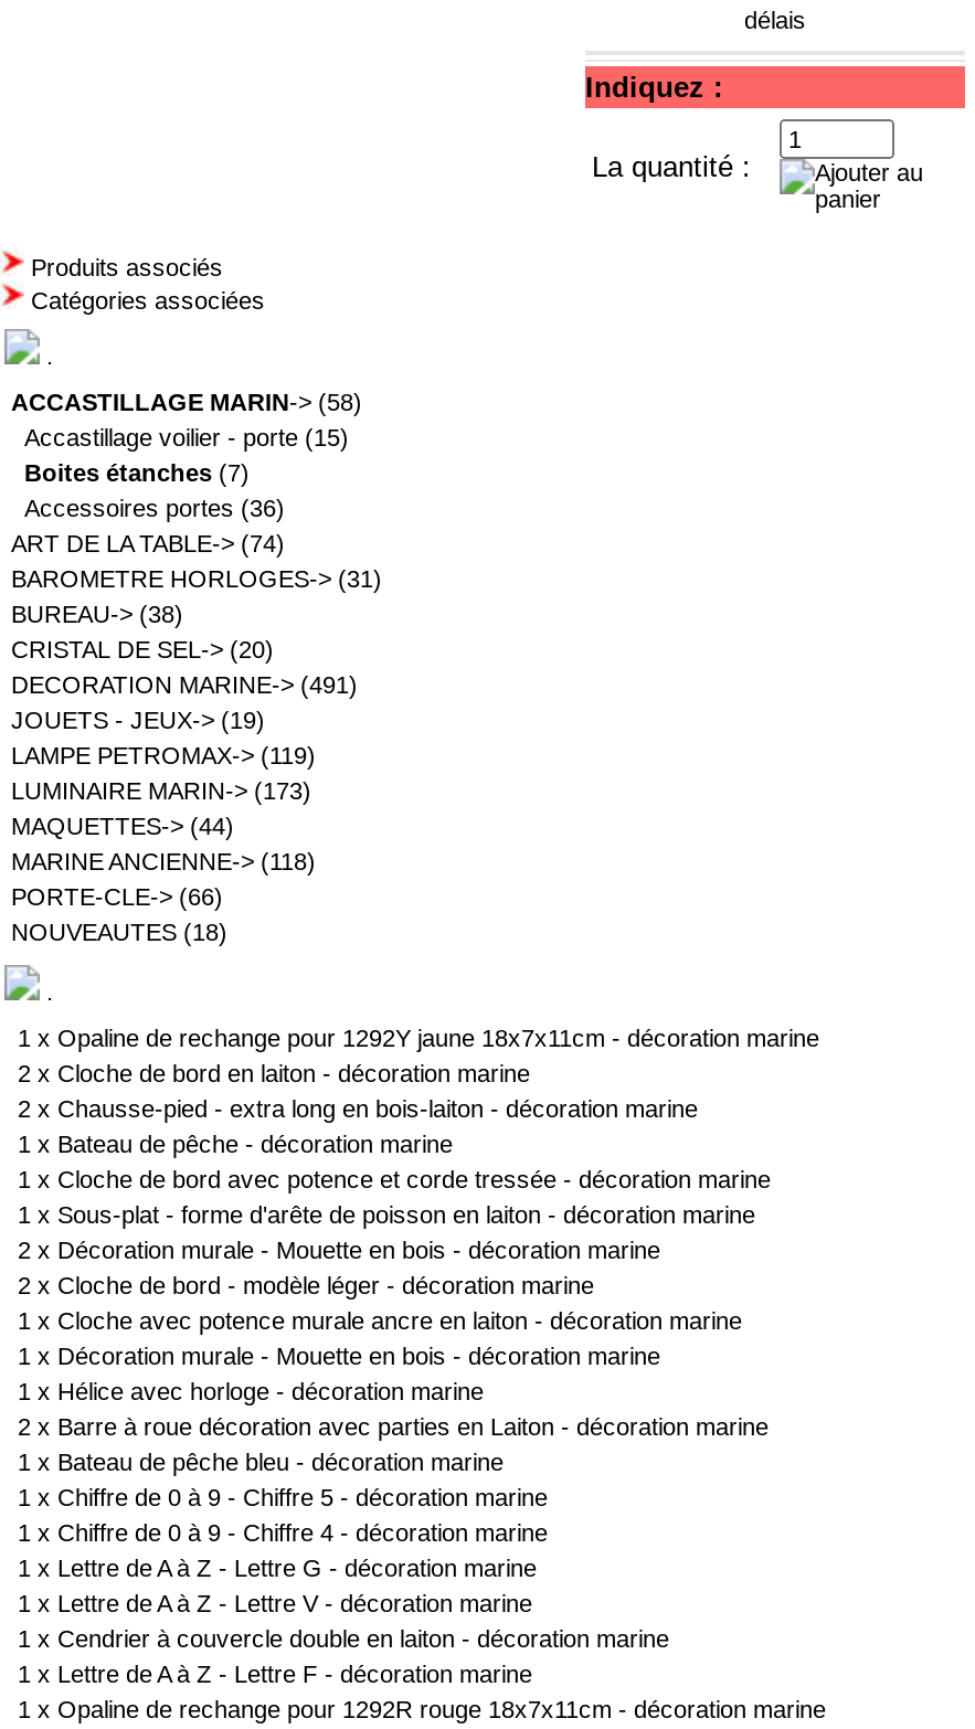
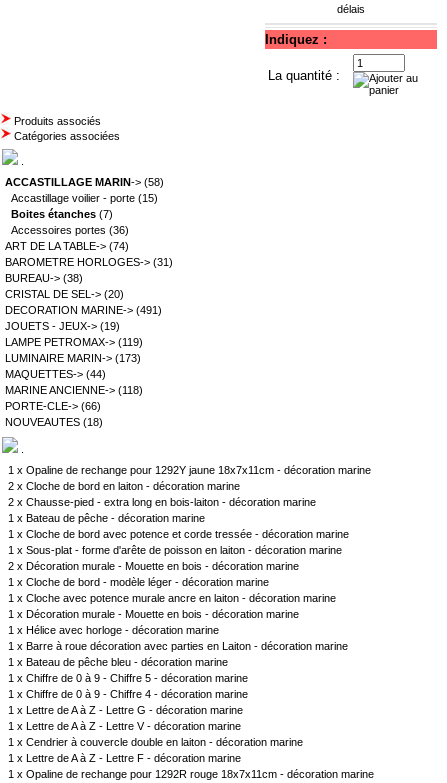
[18,1273,594,1299] 2 x Cloche de bord - modèle léger - décoration marine -> [8,576,269,588] 1 x Cloche de bord - modèle léger - décoration marine
[18,1414,769,1441] 2 x Barre à roue décoration avec parties en Laiton - décoration marine -> [8,640,348,652] 1 x Barre à roue décoration avec parties en Laiton - décoration marine

